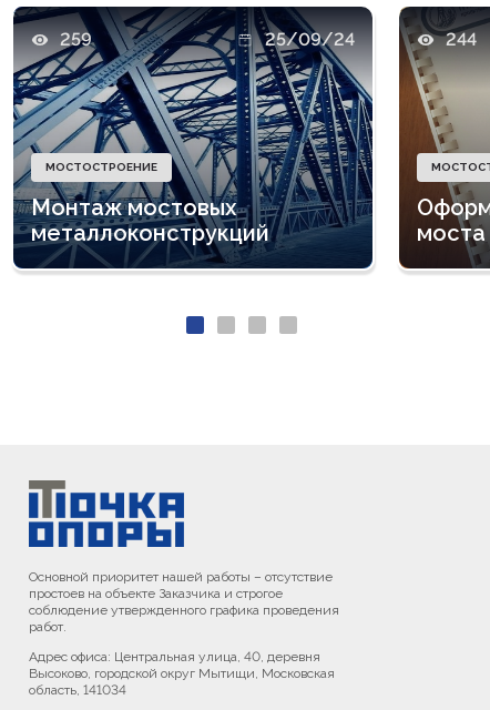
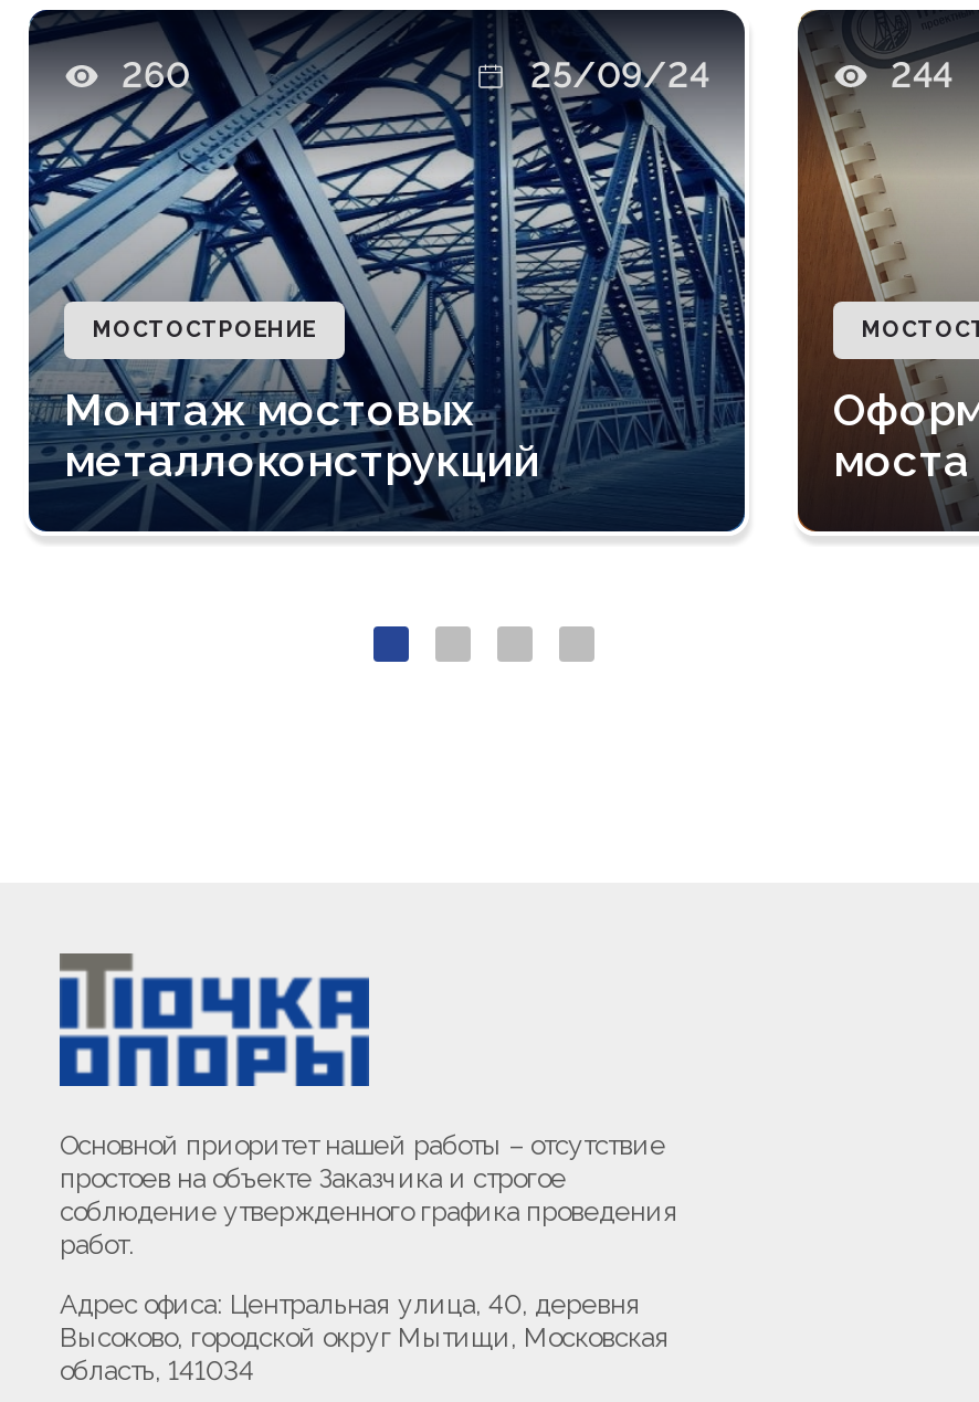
[60,29,92,50] 259 -> [122,54,190,96] 260

